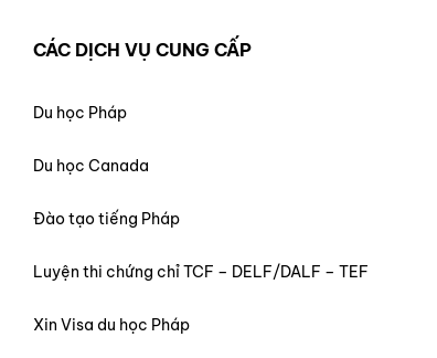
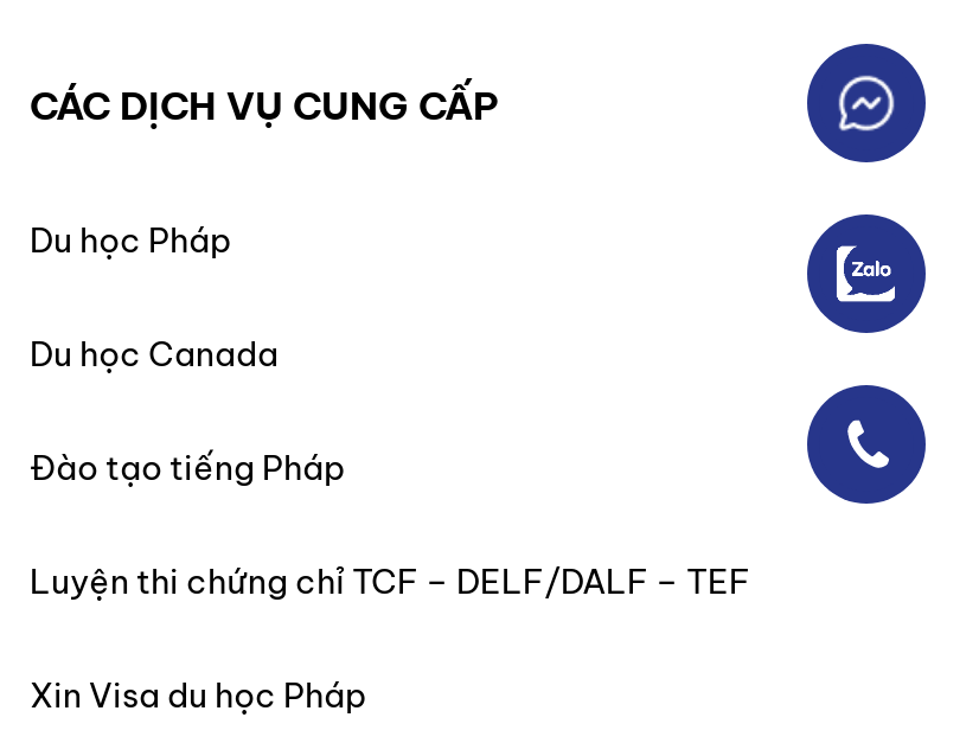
none -> [805,41,928,165] [image]
none -> [805,212,928,335] [image]
none -> [805,383,928,506] [image]

